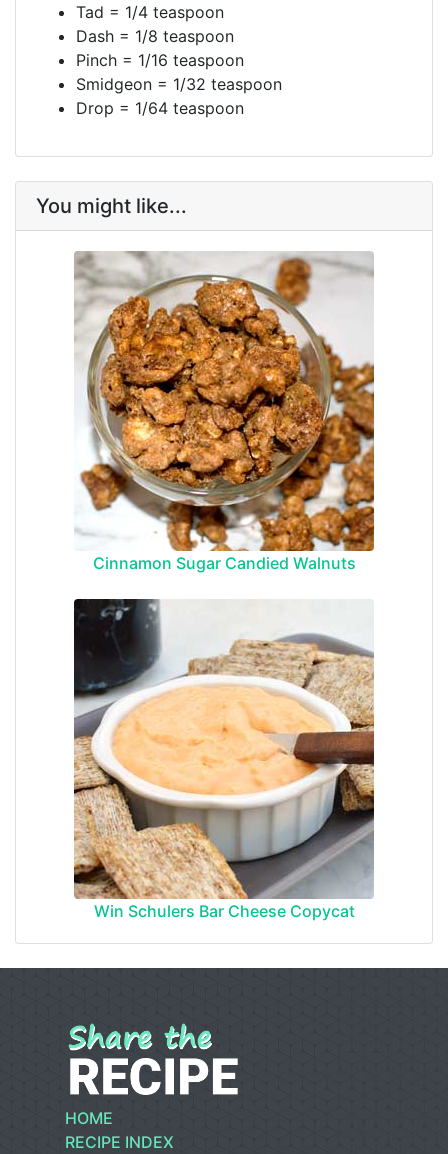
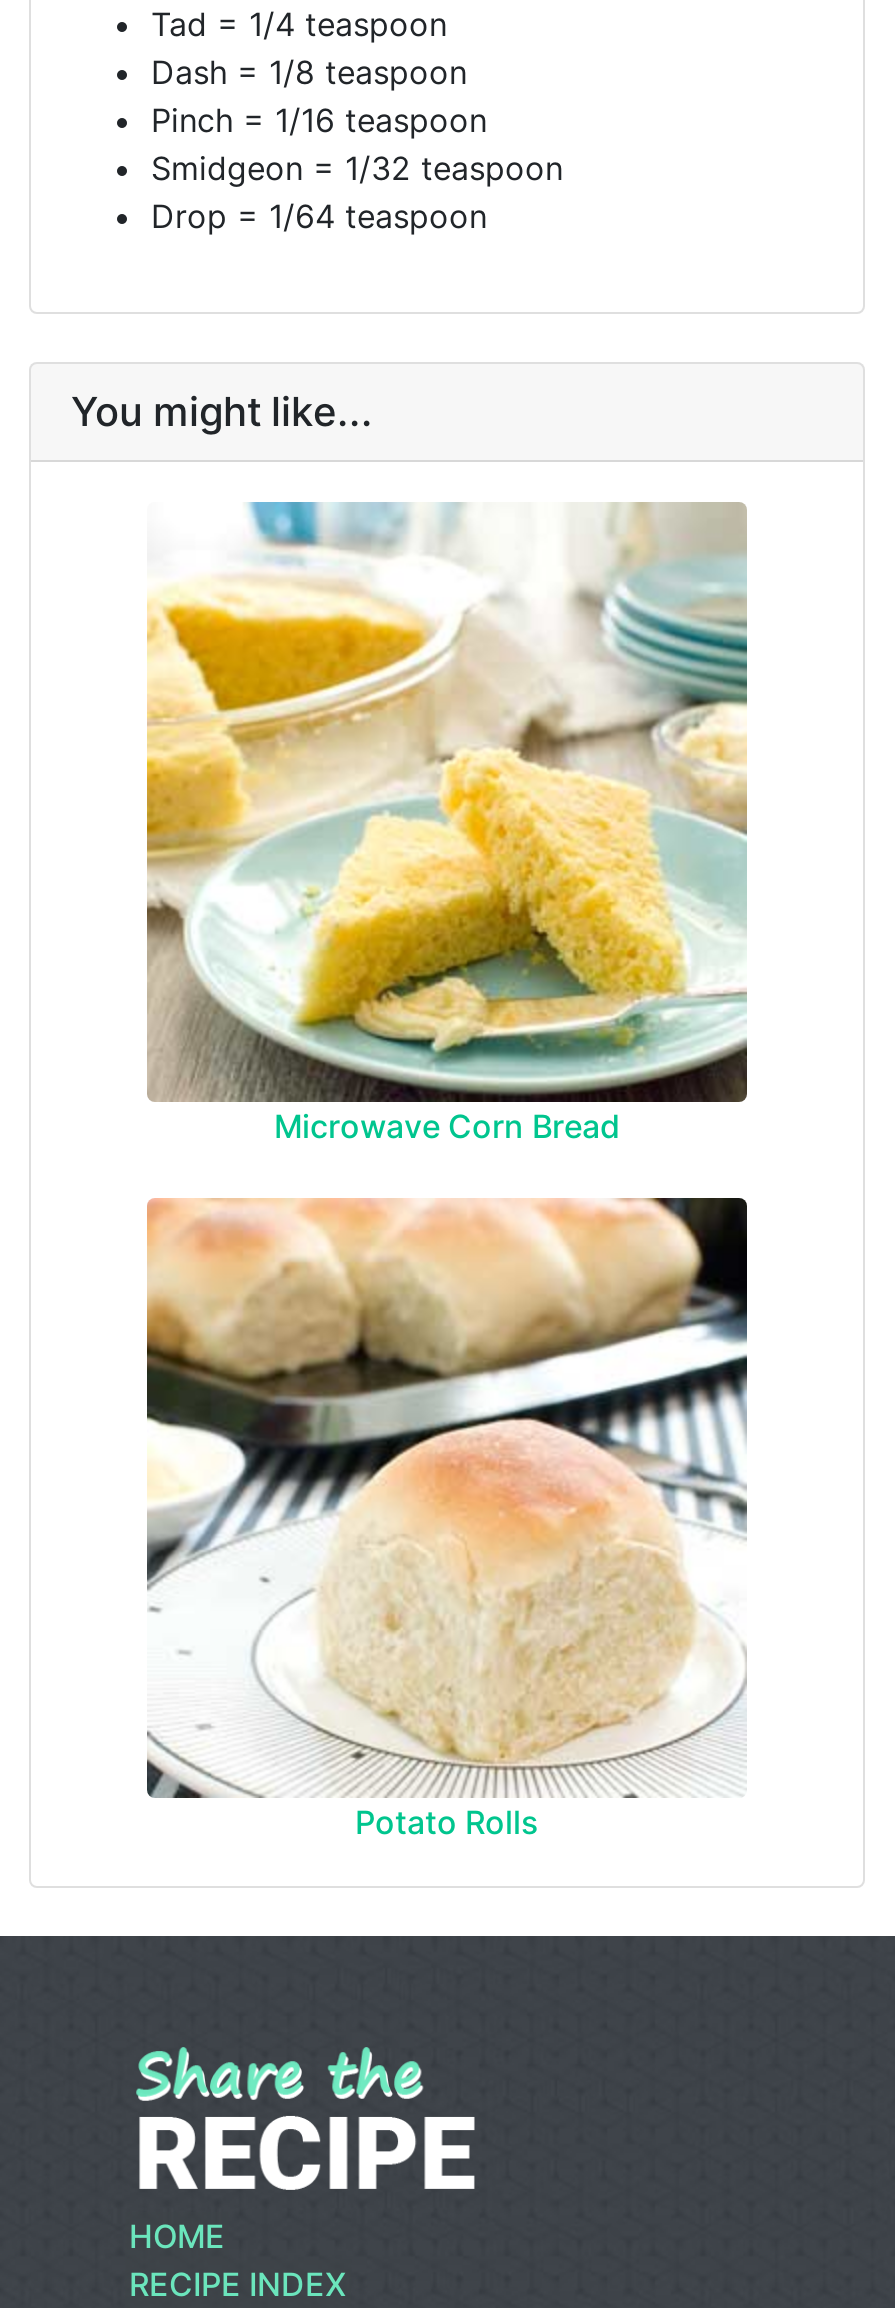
[74,250,375,573] [image] | Cinnamon Sugar Candied Walnuts -> [145,500,749,1146] [image] | Microwave Corn Bread
[73,598,375,921] [image] | Win Schulers Bar Cheese Copycat -> [145,1196,749,1842] [image] | Potato Rolls

